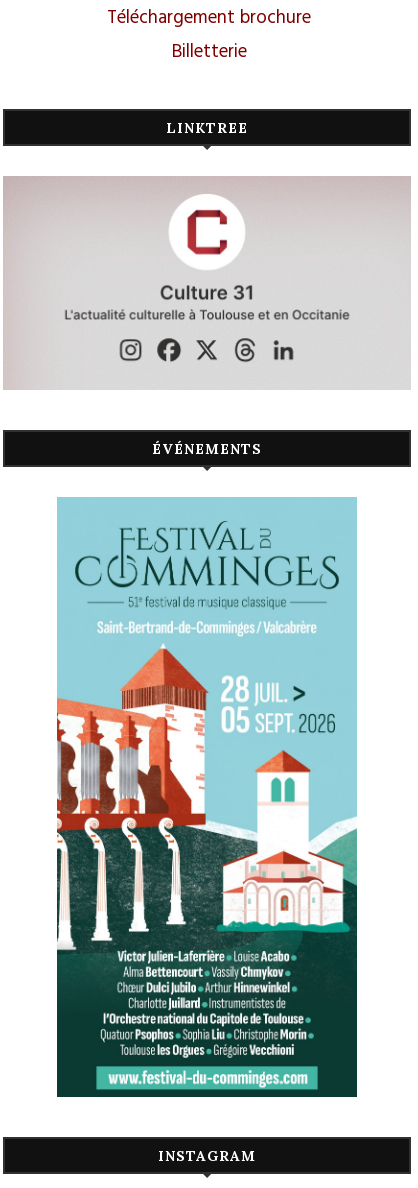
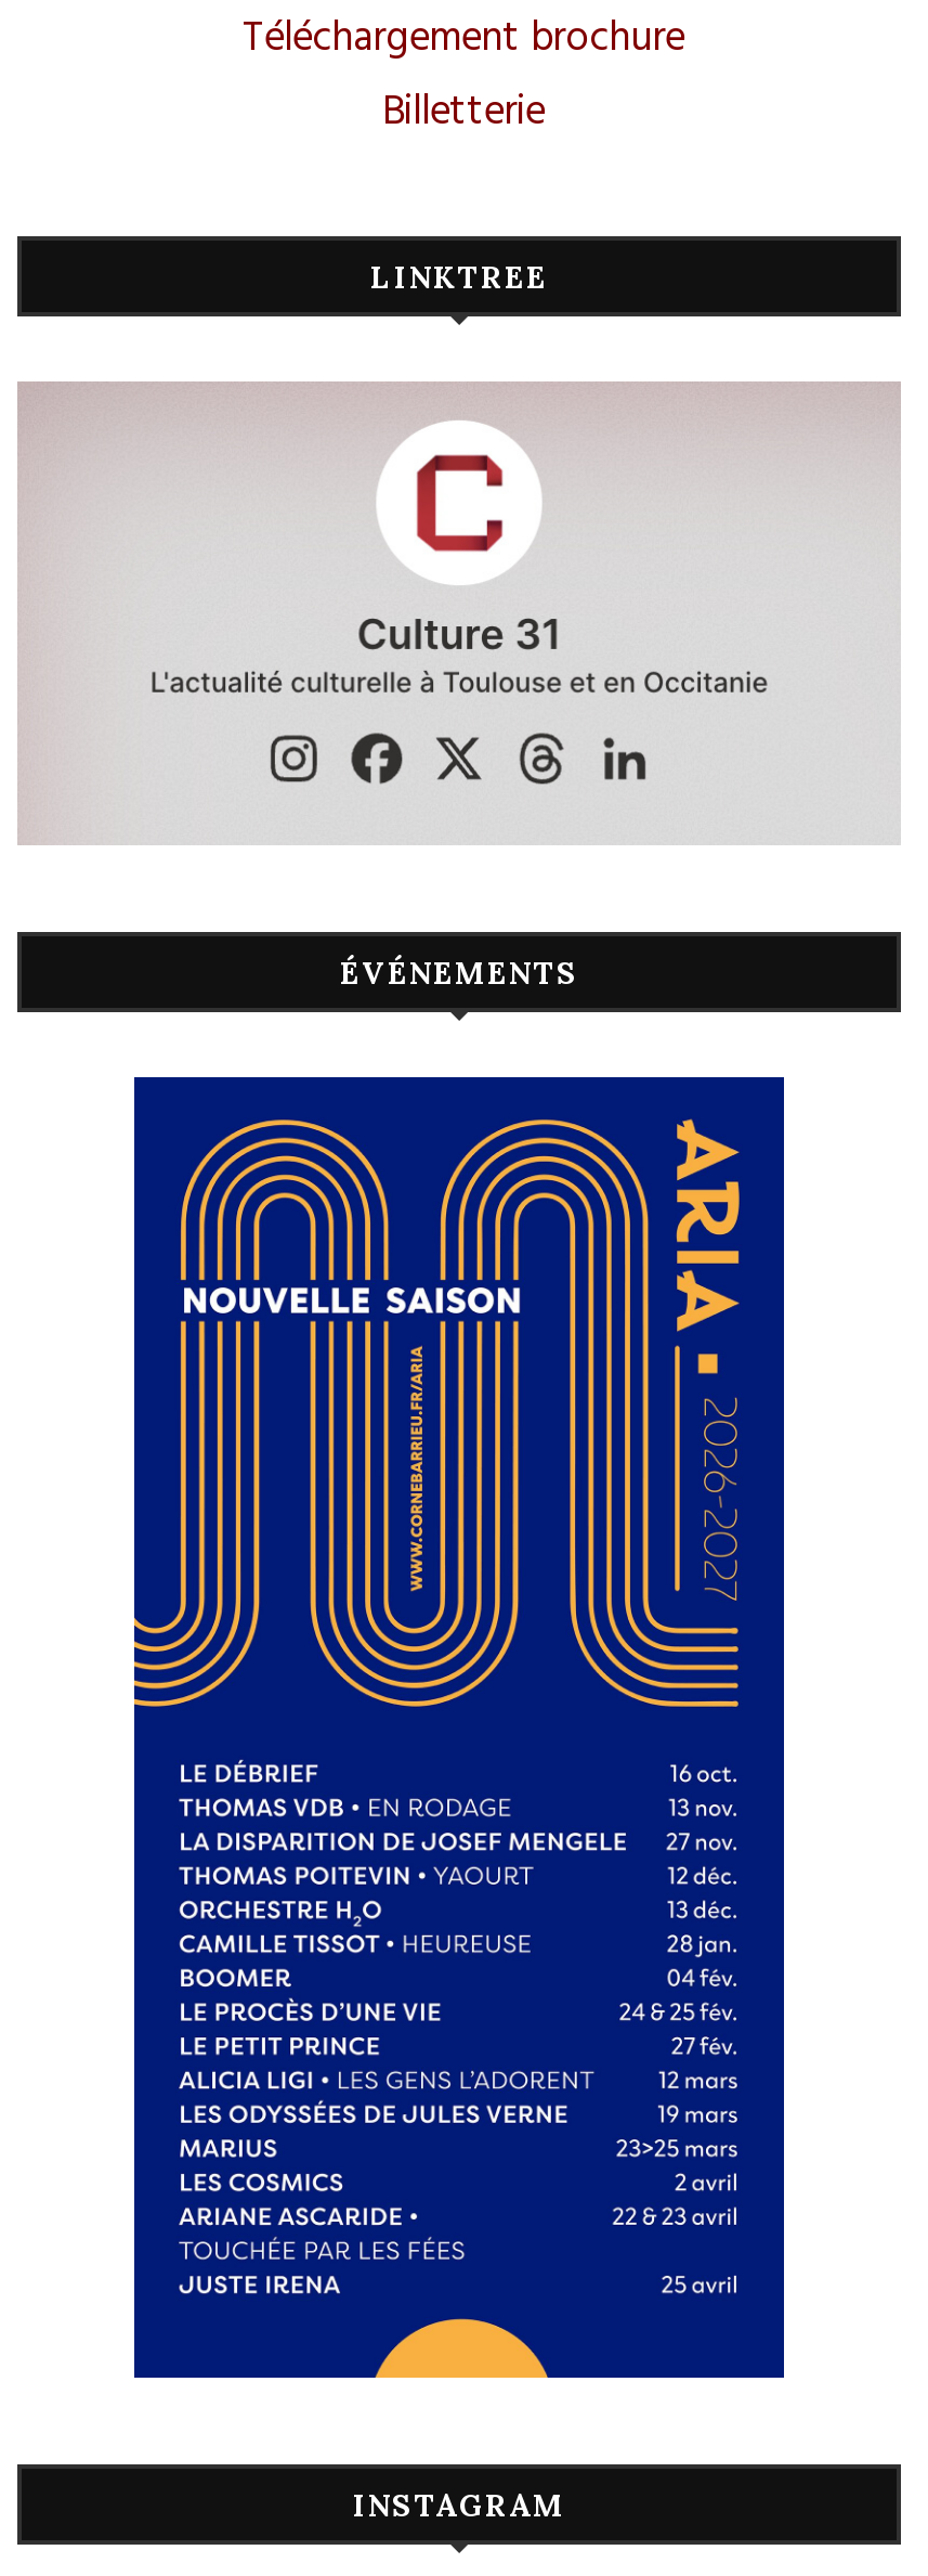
[56,497,358,1098] [image] -> [132,1075,786,2380] [image]

